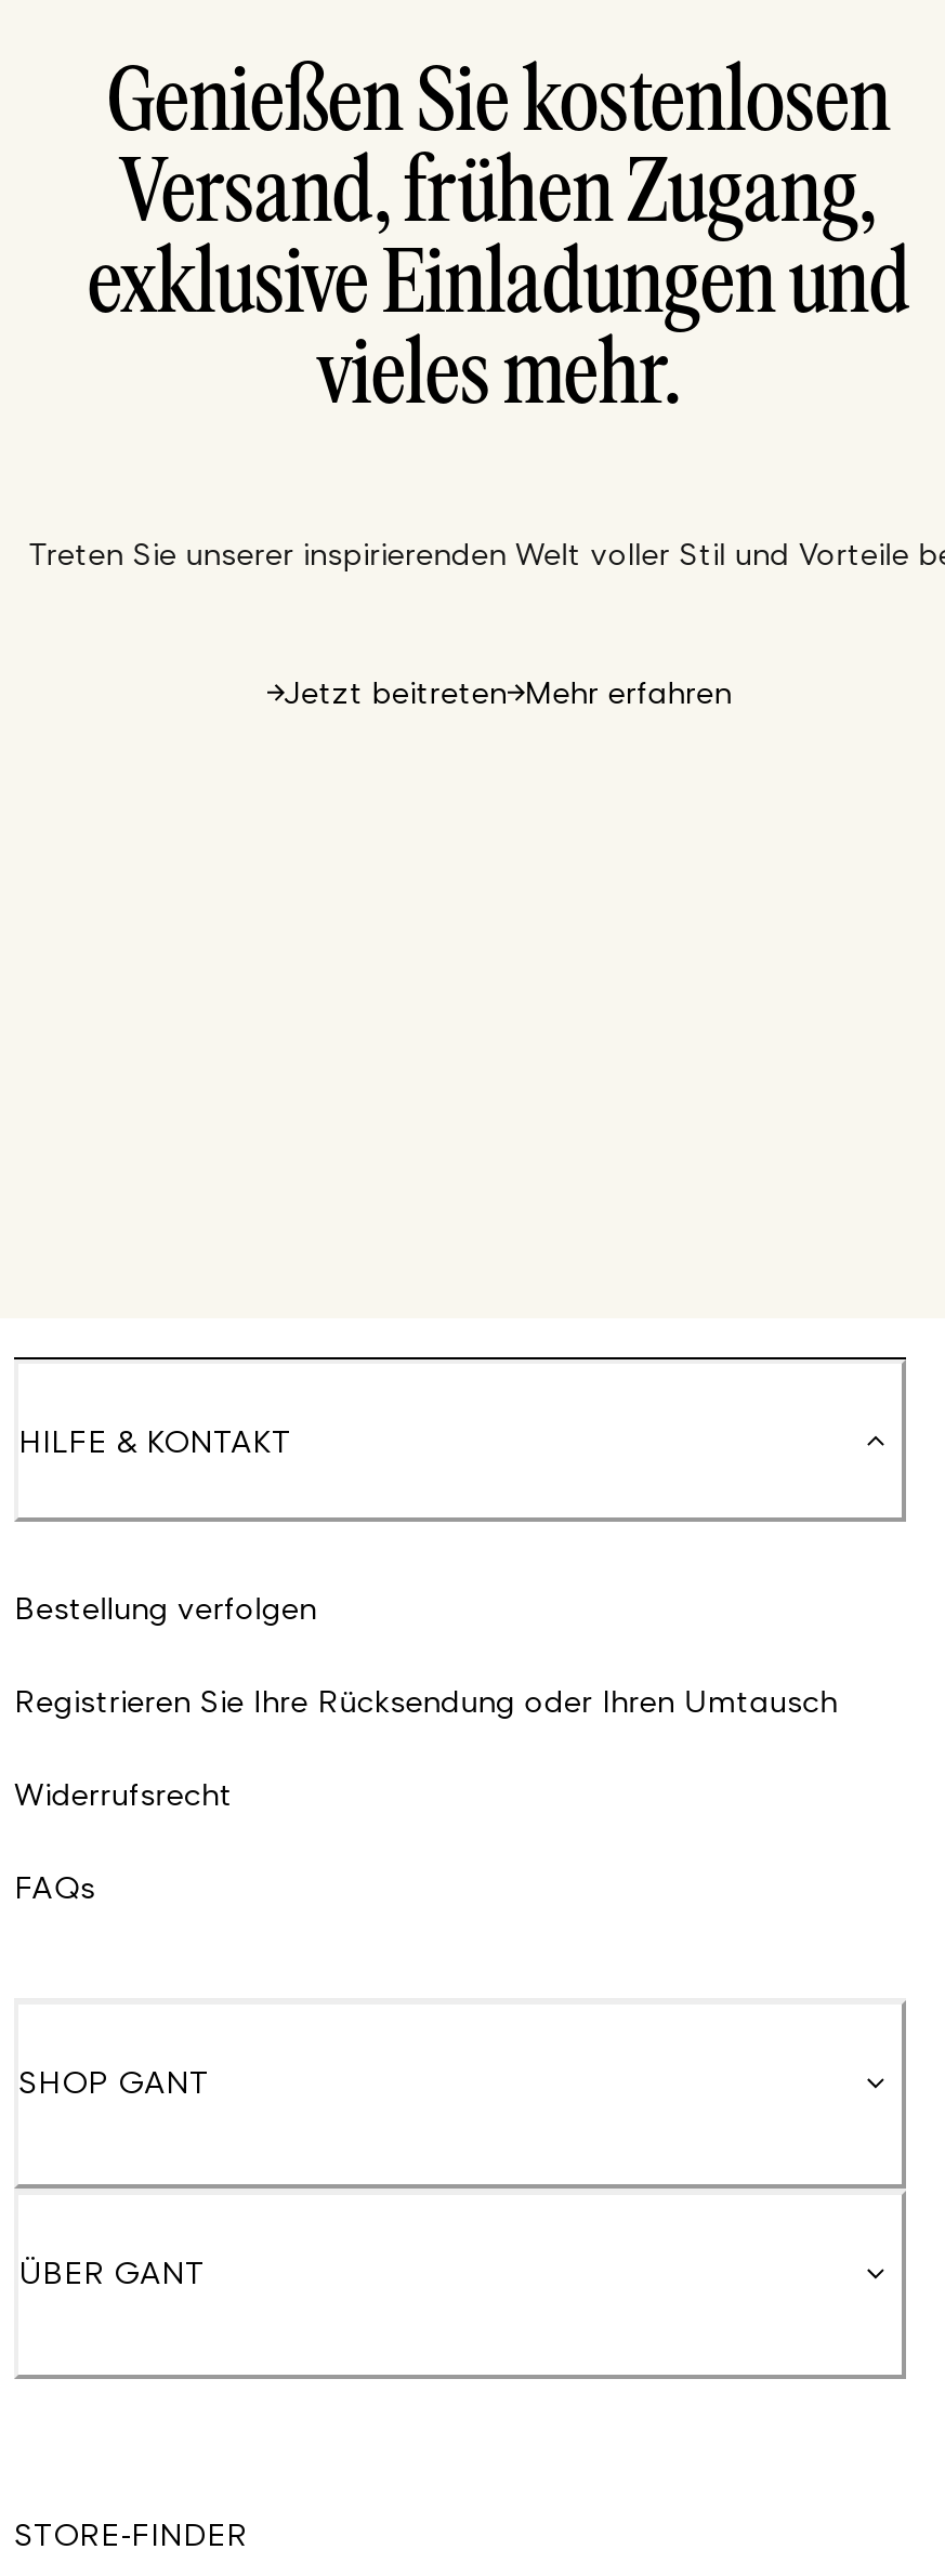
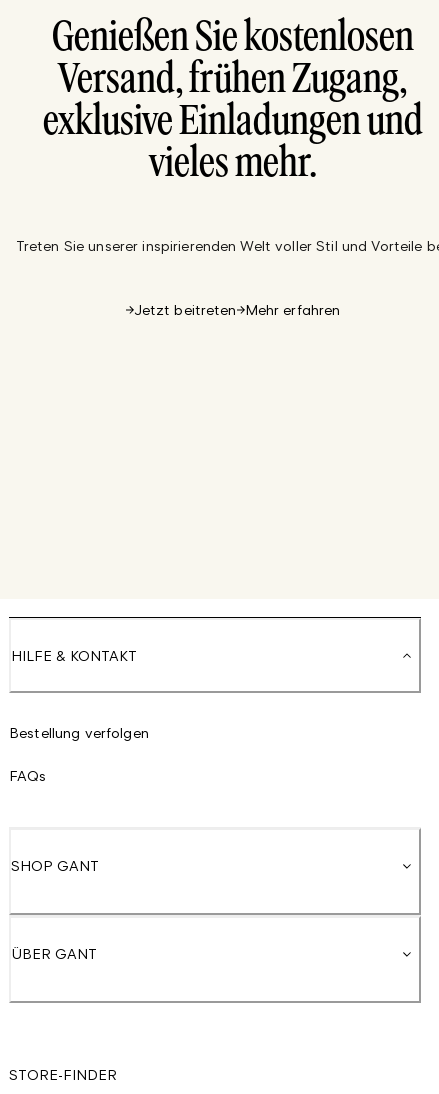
[14,1683,838,1813] Registrieren Sie Ihre Rücksendung oder Ihren Umtausch | Widerrufsrecht -> none

